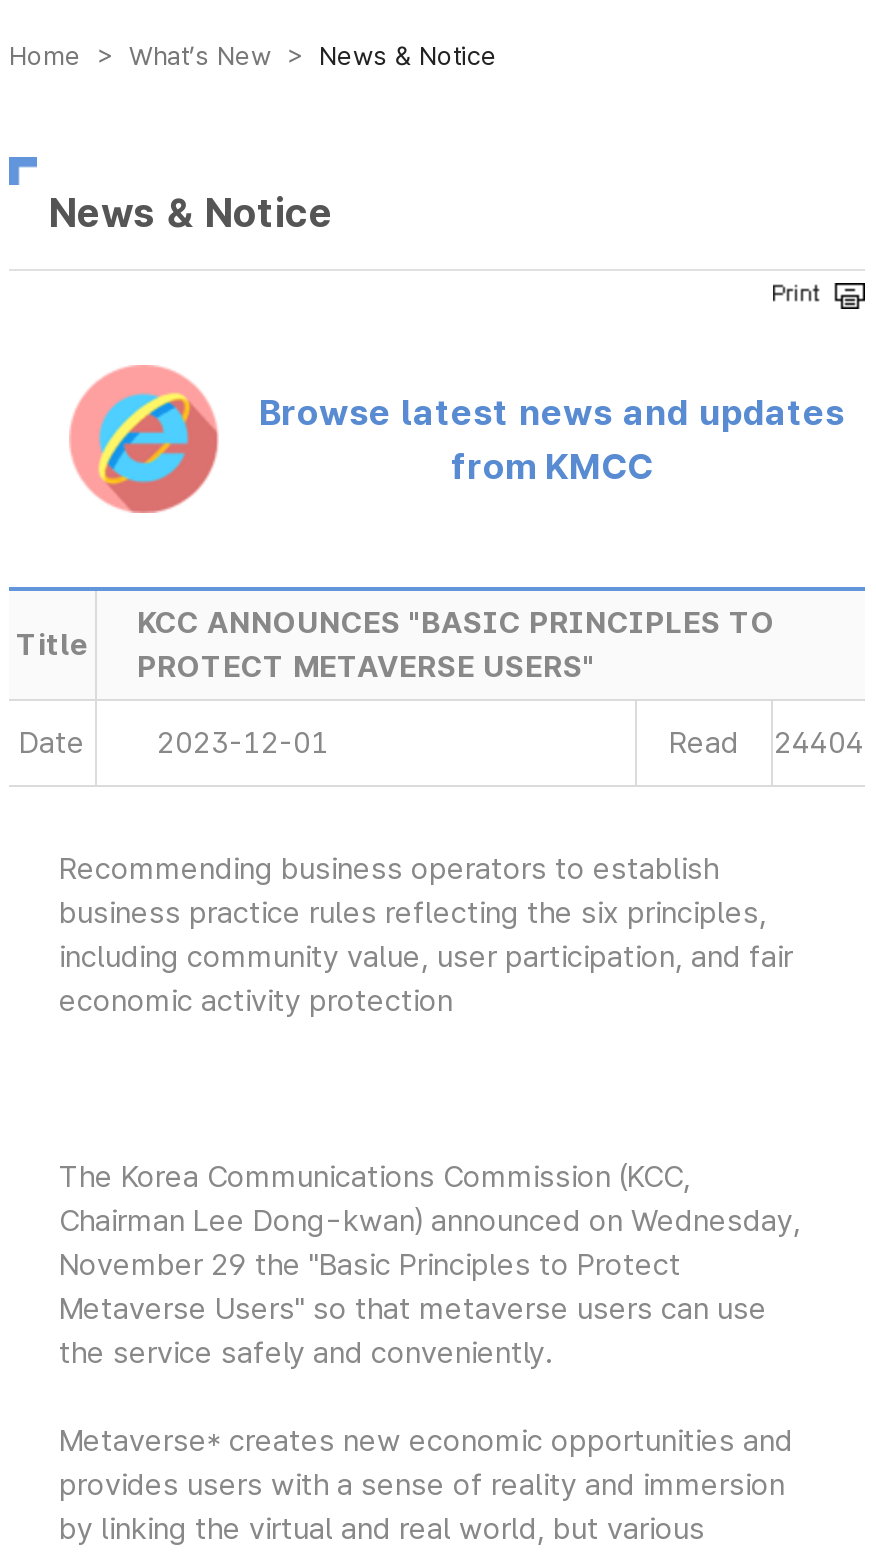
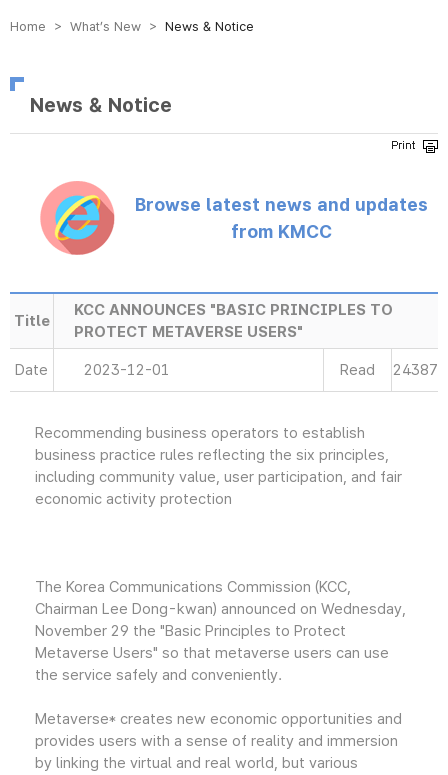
[669,725,864,761] Read 24404 -> [340,361,437,379] Read 24387

